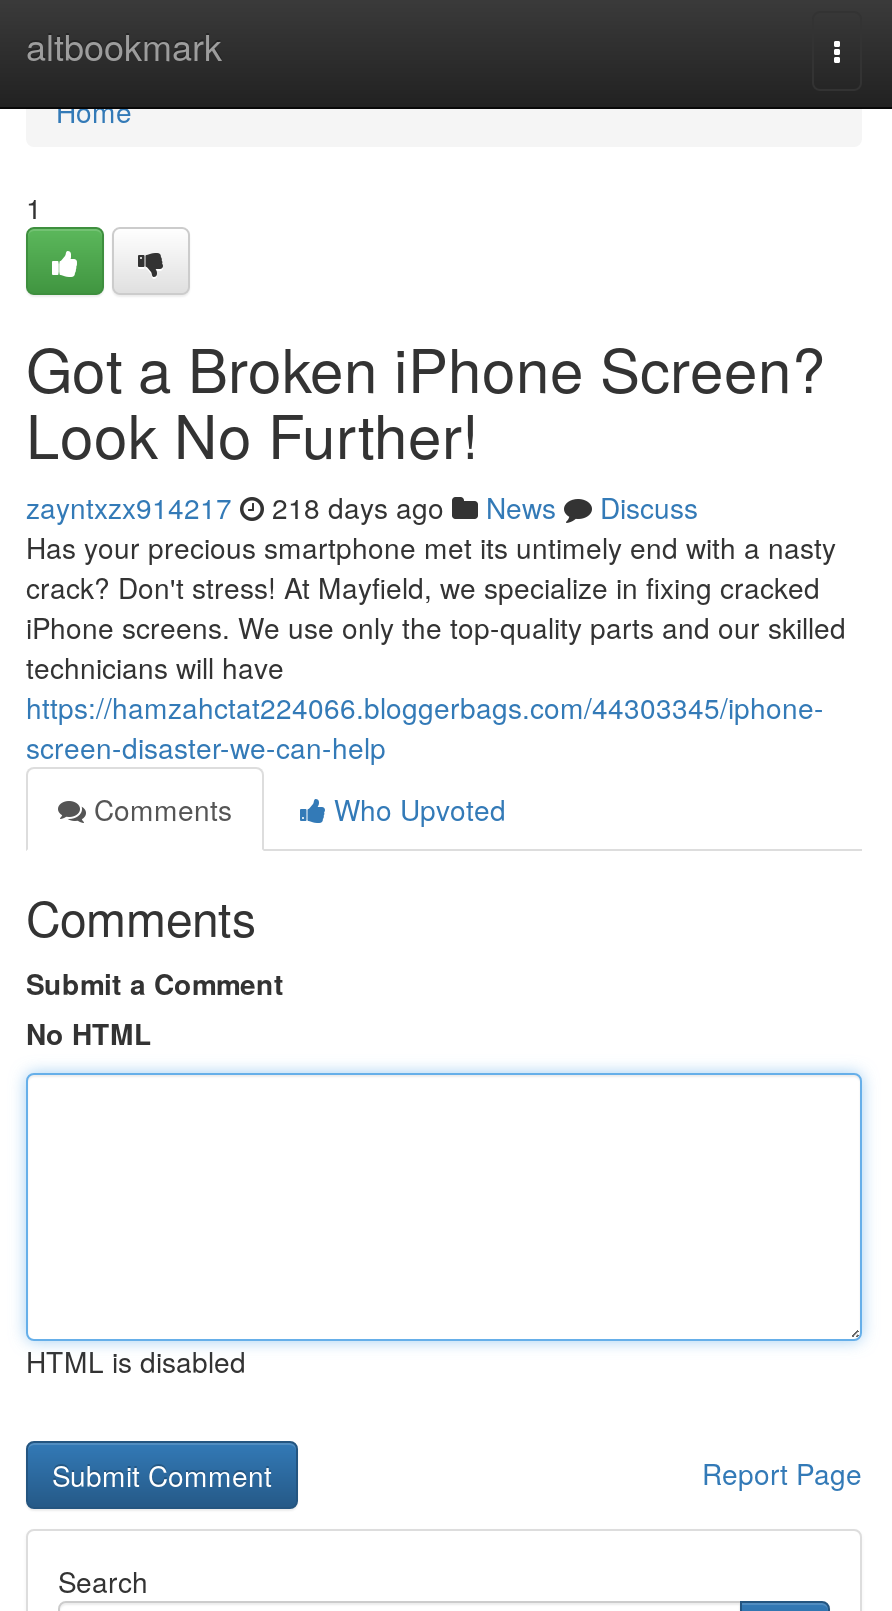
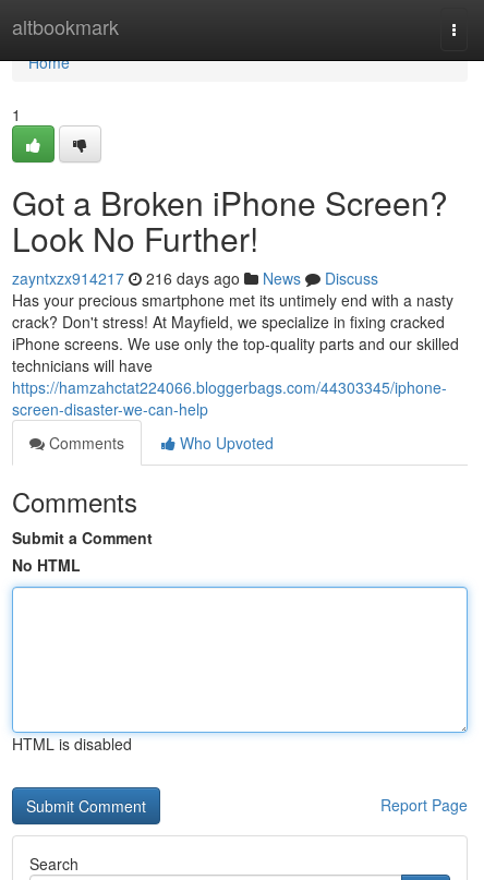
[26,487,698,527] zayntxzx914217 218 days ago News Discuss -> [12,267,378,289] zayntxzx914217 216 days ago News Discuss

